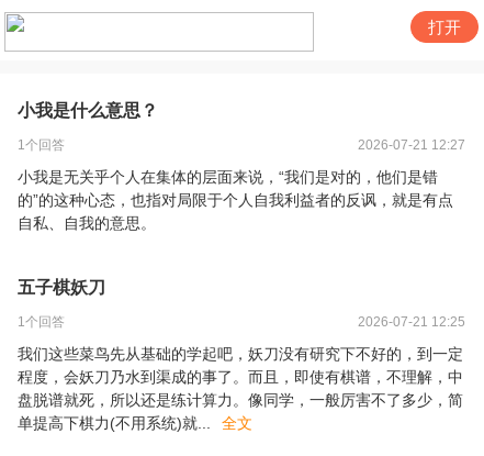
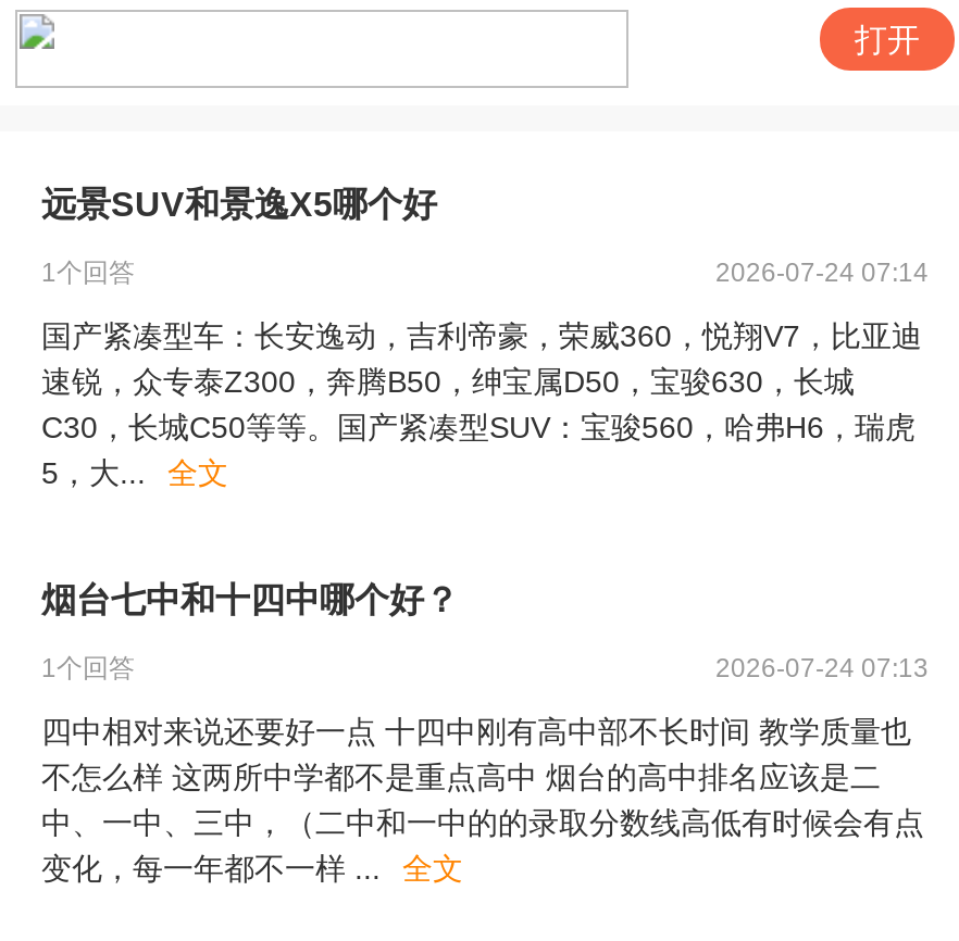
[18,101,158,120] 小我是什么意思？ -> [41,186,437,223] 远景SUV和景逸X5哪个好
[358,137,465,153] 2026-07-21 12:27 -> [715,258,929,288] 2026-07-24 07:14
[18,168,453,232] 小我是无关乎个人在集体的层面来说，“我们是对的，他们是错 | 的”的这种心态，也指对局限于个人自我利益者的反讽，就是有点 | 自私、自我的意思。 -> [41,318,922,490] 国产紧凑型车：长安逸动，吉利帝豪，荣威360，悦翔V7，比亚迪 | 速锐，众专泰Z300，奔腾B50，绅宝属D50，宝骏630，长城 | C30，长城C50等等。国产紧凑型SUV：宝骏560，哈弗H6，瑞虎 | 5，大... | 全文
[18,278,105,297] 五子棋妖刀 -> [41,581,459,618] 烟台七中和十四中哪个好？
[358,314,465,330] 2026-07-21 12:25 -> [715,653,929,683] 2026-07-24 07:13
[18,345,463,432] 我们这些菜鸟先从基础的学起吧，妖刀没有研究下不好的，到一定 | 程度，会妖刀乃水到渠成的事了。而且，即使有棋谱，不理解，中 | 盘脱谱就死，所以还是练计算力。像同学，一般厉害不了多少，简 | 单提高下棋力(不用系统)就... -> [41,714,924,886] 四中相对来说还要好一点 十四中刚有高中部不长时间 教学质量也 | 不怎么样 这两所中学都不是重点高中 烟台的高中排名应该是二 | 中、一中、三中，（二中和一中的的录取分数线高低有时候会有点 | 变化，每一年都不一样...

